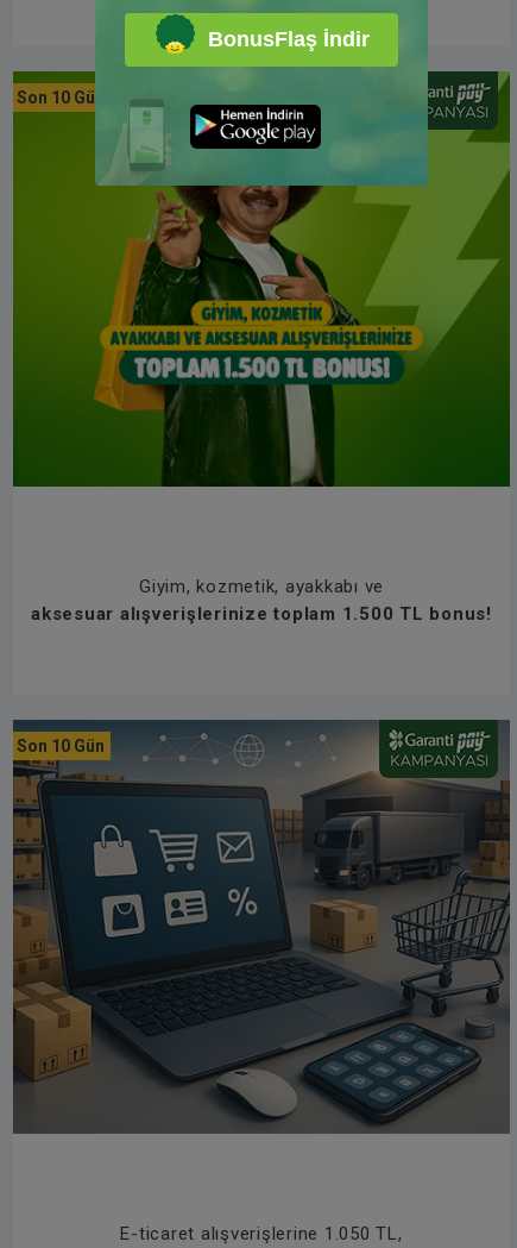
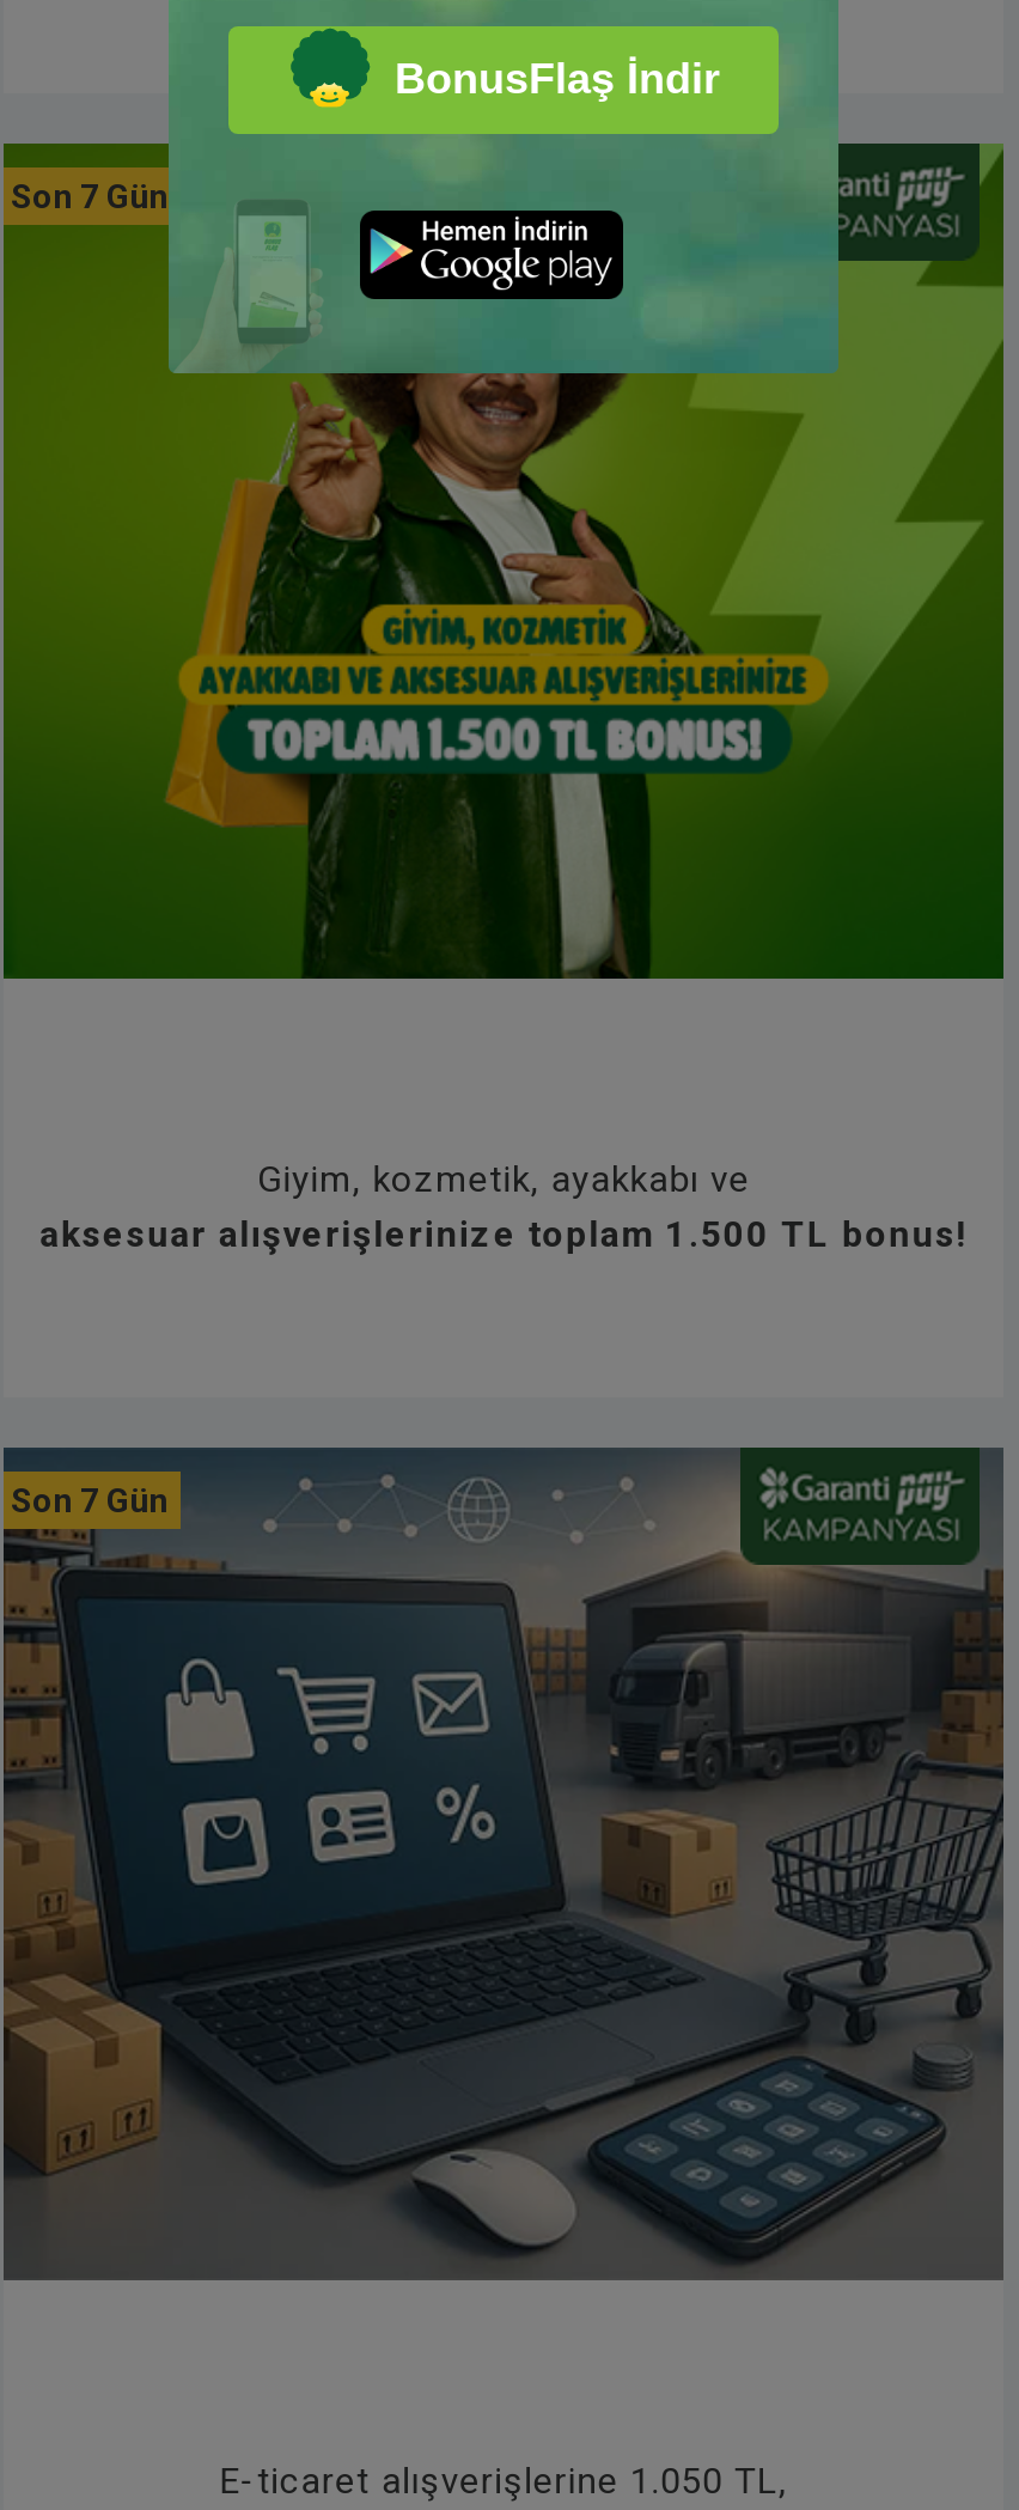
[17,88,105,107] Son 10 Gün -> [11,178,169,216] Son 7 Gün
[17,736,105,755] Son 10 Gün -> [11,1480,169,1518] Son 7 Gün

